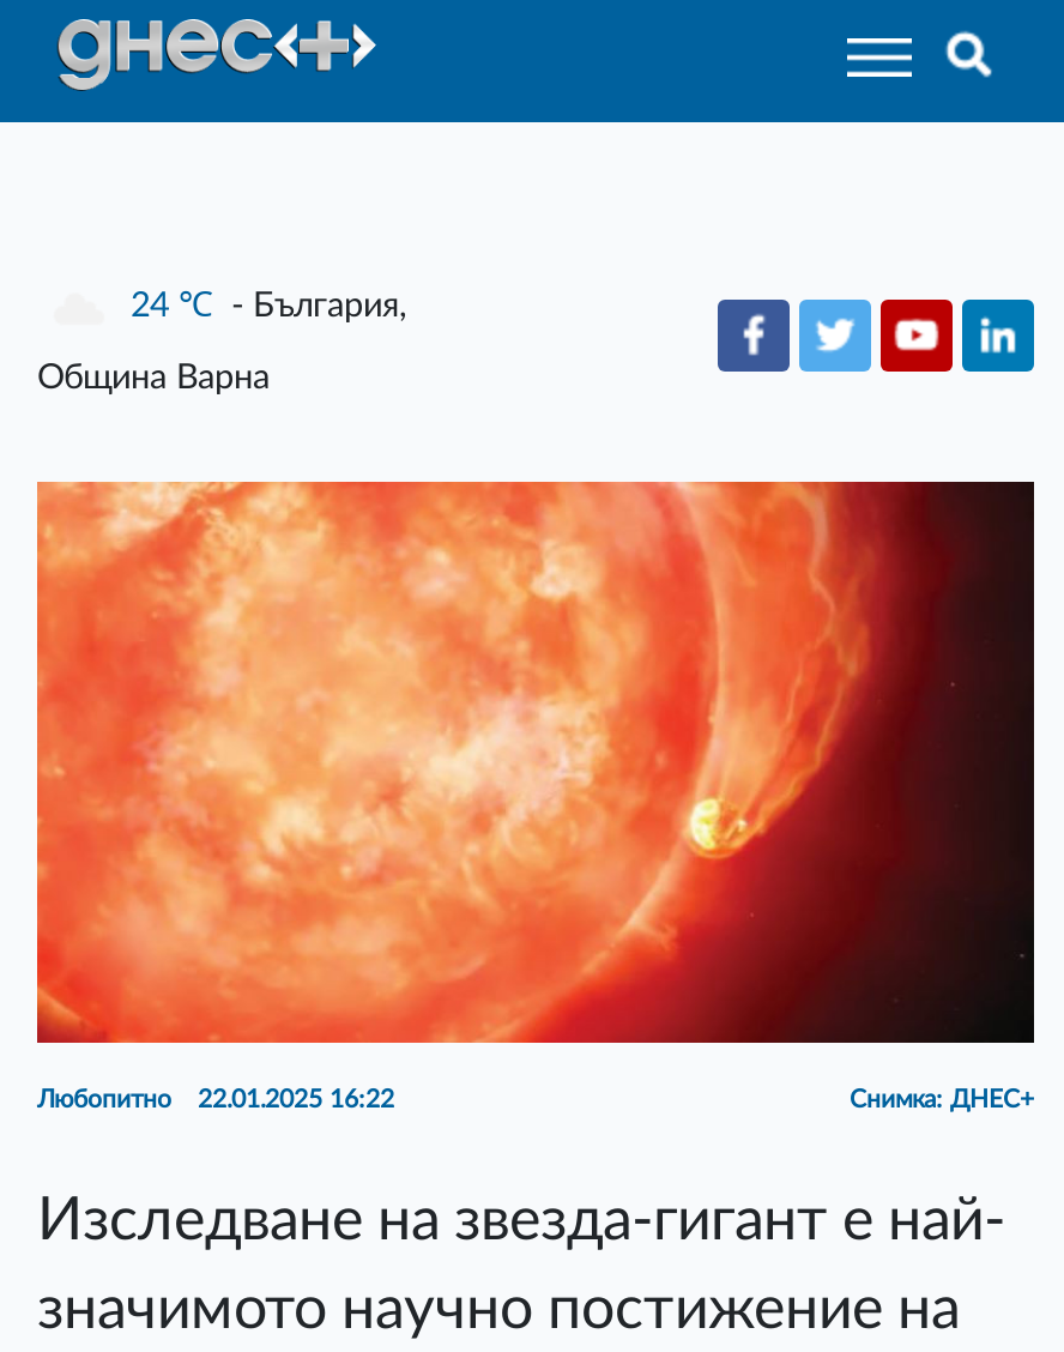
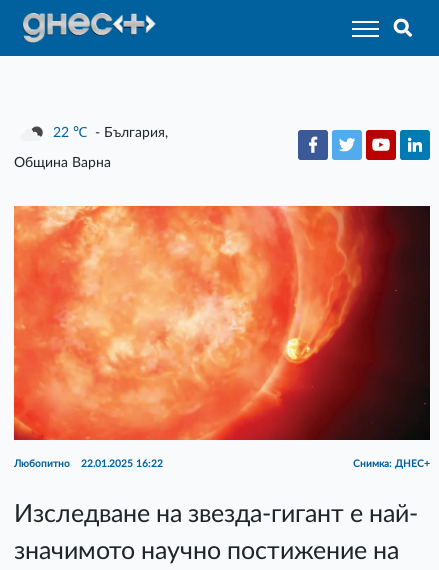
[131,288,406,324] 24 ℃ - България, -> [53,125,168,140] 22 ℃ - България,

